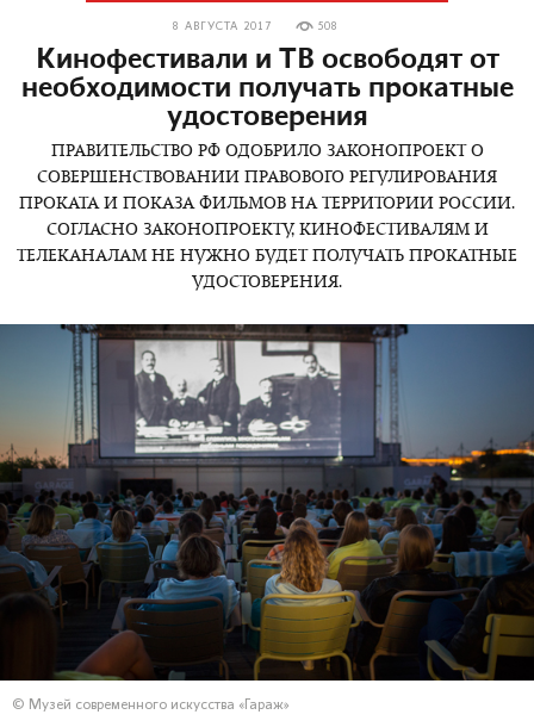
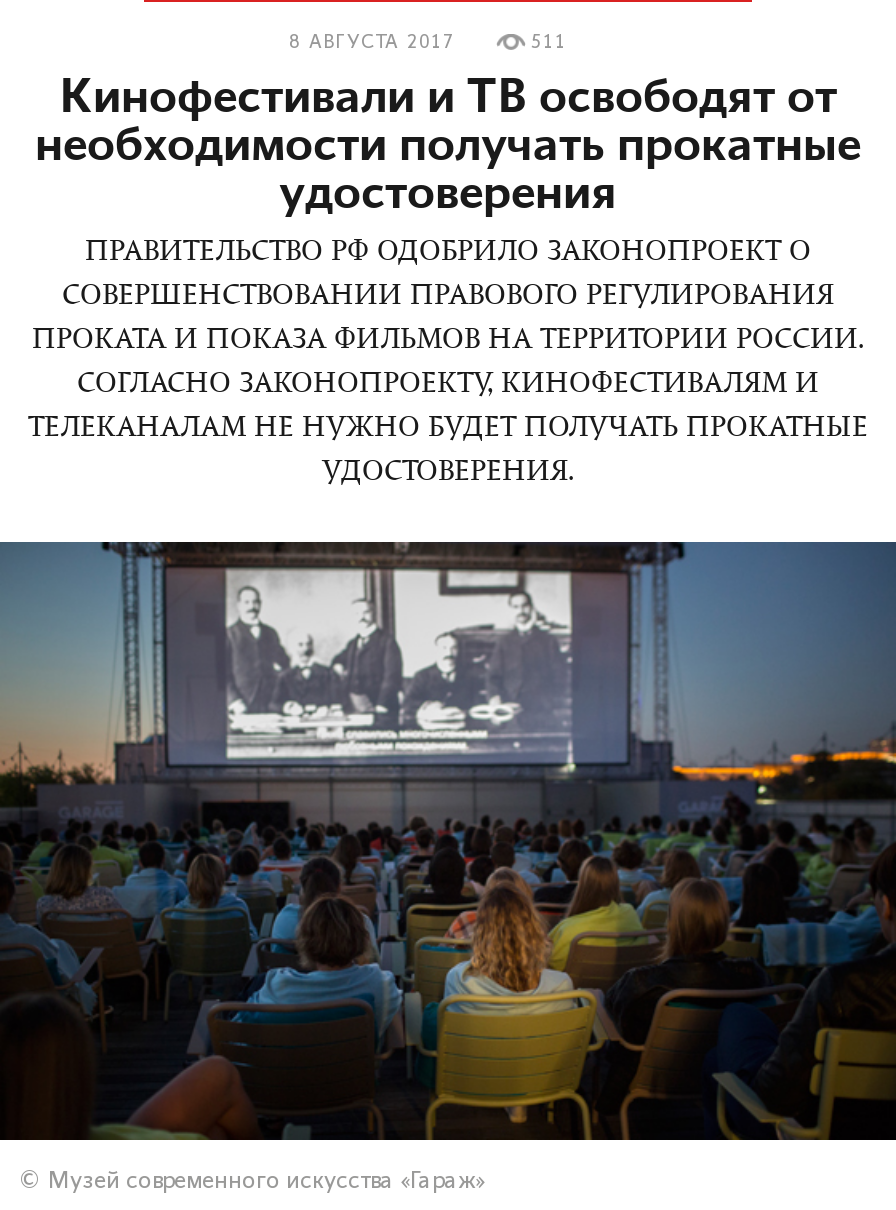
[316,20,338,33] 508 -> [531,32,567,54] 511

